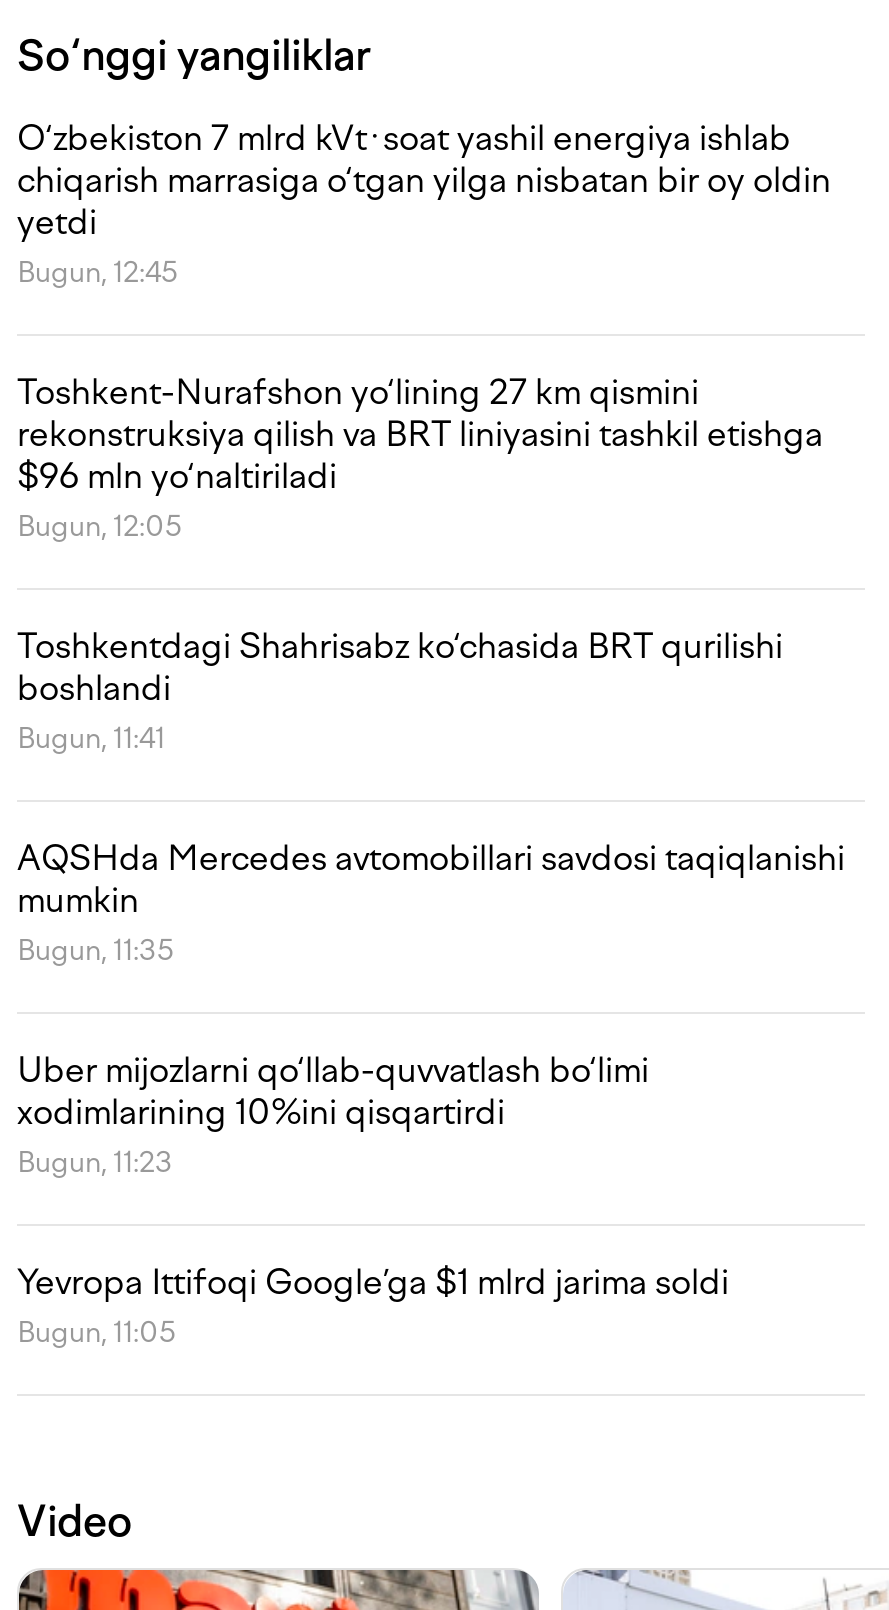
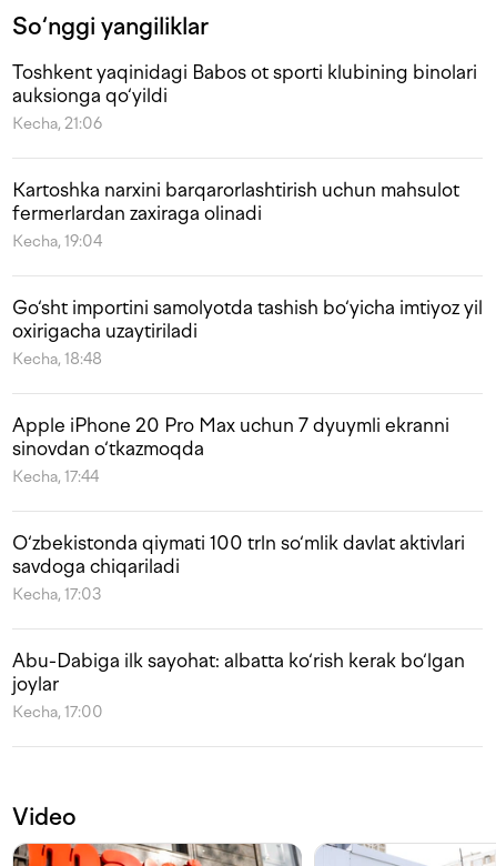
[17,119,831,291] O‘zbekiston 7 mlrd kVt·soat yashil energiya ishlab | chiqarish marrasiga o‘tgan yilga nisbatan bir oy oldin | yetdi | Bugun, 12:45 -> [12,62,477,134] Toshkent yaqinidagi Babos ot sporti klubining binolari | auksionga qo‘yildi | Kecha, 21:06
[17,373,823,545] Toshkent-Nurafshon yo‘lining 27 km qismini | rekonstruksiya qilish va BRT liniyasini tashkil etishga | $96 mln yo‘naltiriladi | Bugun, 12:05 -> [12,179,459,251] Kartoshka narxini barqarorlashtirish uchun mahsulot | fermerlardan zaxiraga olinadi | Kecha, 19:04
[17,627,783,757] Toshkentdagi Shahrisabz ko‘chasida BRT qurilishi | boshlandi | Bugun, 11:41 -> [12,297,483,369] Go‘sht importini samolyotda tashish bo‘yicha imtiyoz yil | oxirigacha uzaytiriladi | Kecha, 18:48
[17,839,845,969] AQSHda Mercedes avtomobillari savdosi taqiqlanishi | mumkin | Bugun, 11:35 -> [12,415,449,487] Apple iPhone 20 Pro Max uchun 7 dyuymli ekranni | sinovdan o‘tkazmoqda | Kecha, 17:44
[17,1051,649,1181] Uber mijozlarni qo‘llab-quvvatlash bo‘limi | xodimlarining 10%ini qisqartirdi | Bugun, 11:23 -> [12,532,465,604] O‘zbekistonda qiymati 100 trln so‘mlik davlat aktivlari | savdoga chiqariladi | Kecha, 17:03
[17,1263,729,1351] Yevropa Ittifoqi Google’ga $1 mlrd jarima soldi | Bugun, 11:05 -> [12,650,465,722] Abu-Dabiga ilk sayohat: albatta ko‘rish kerak bo‘lgan | joylar | Kecha, 17:00

